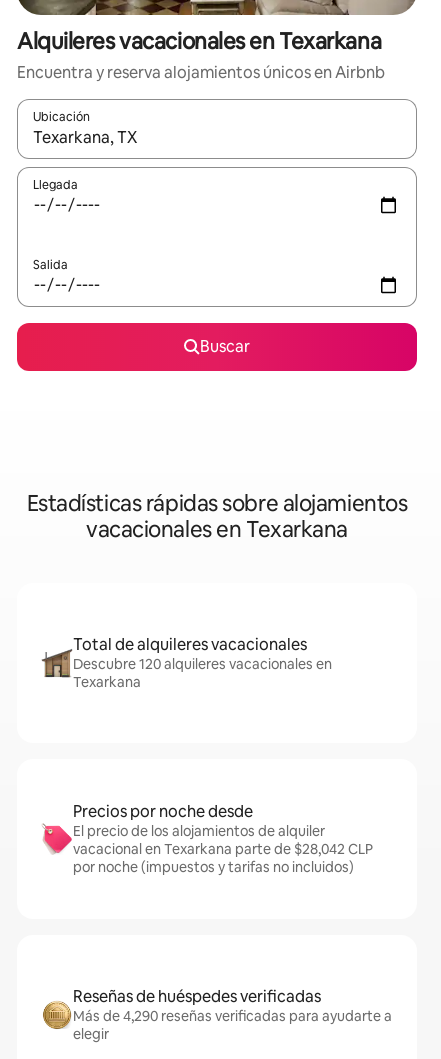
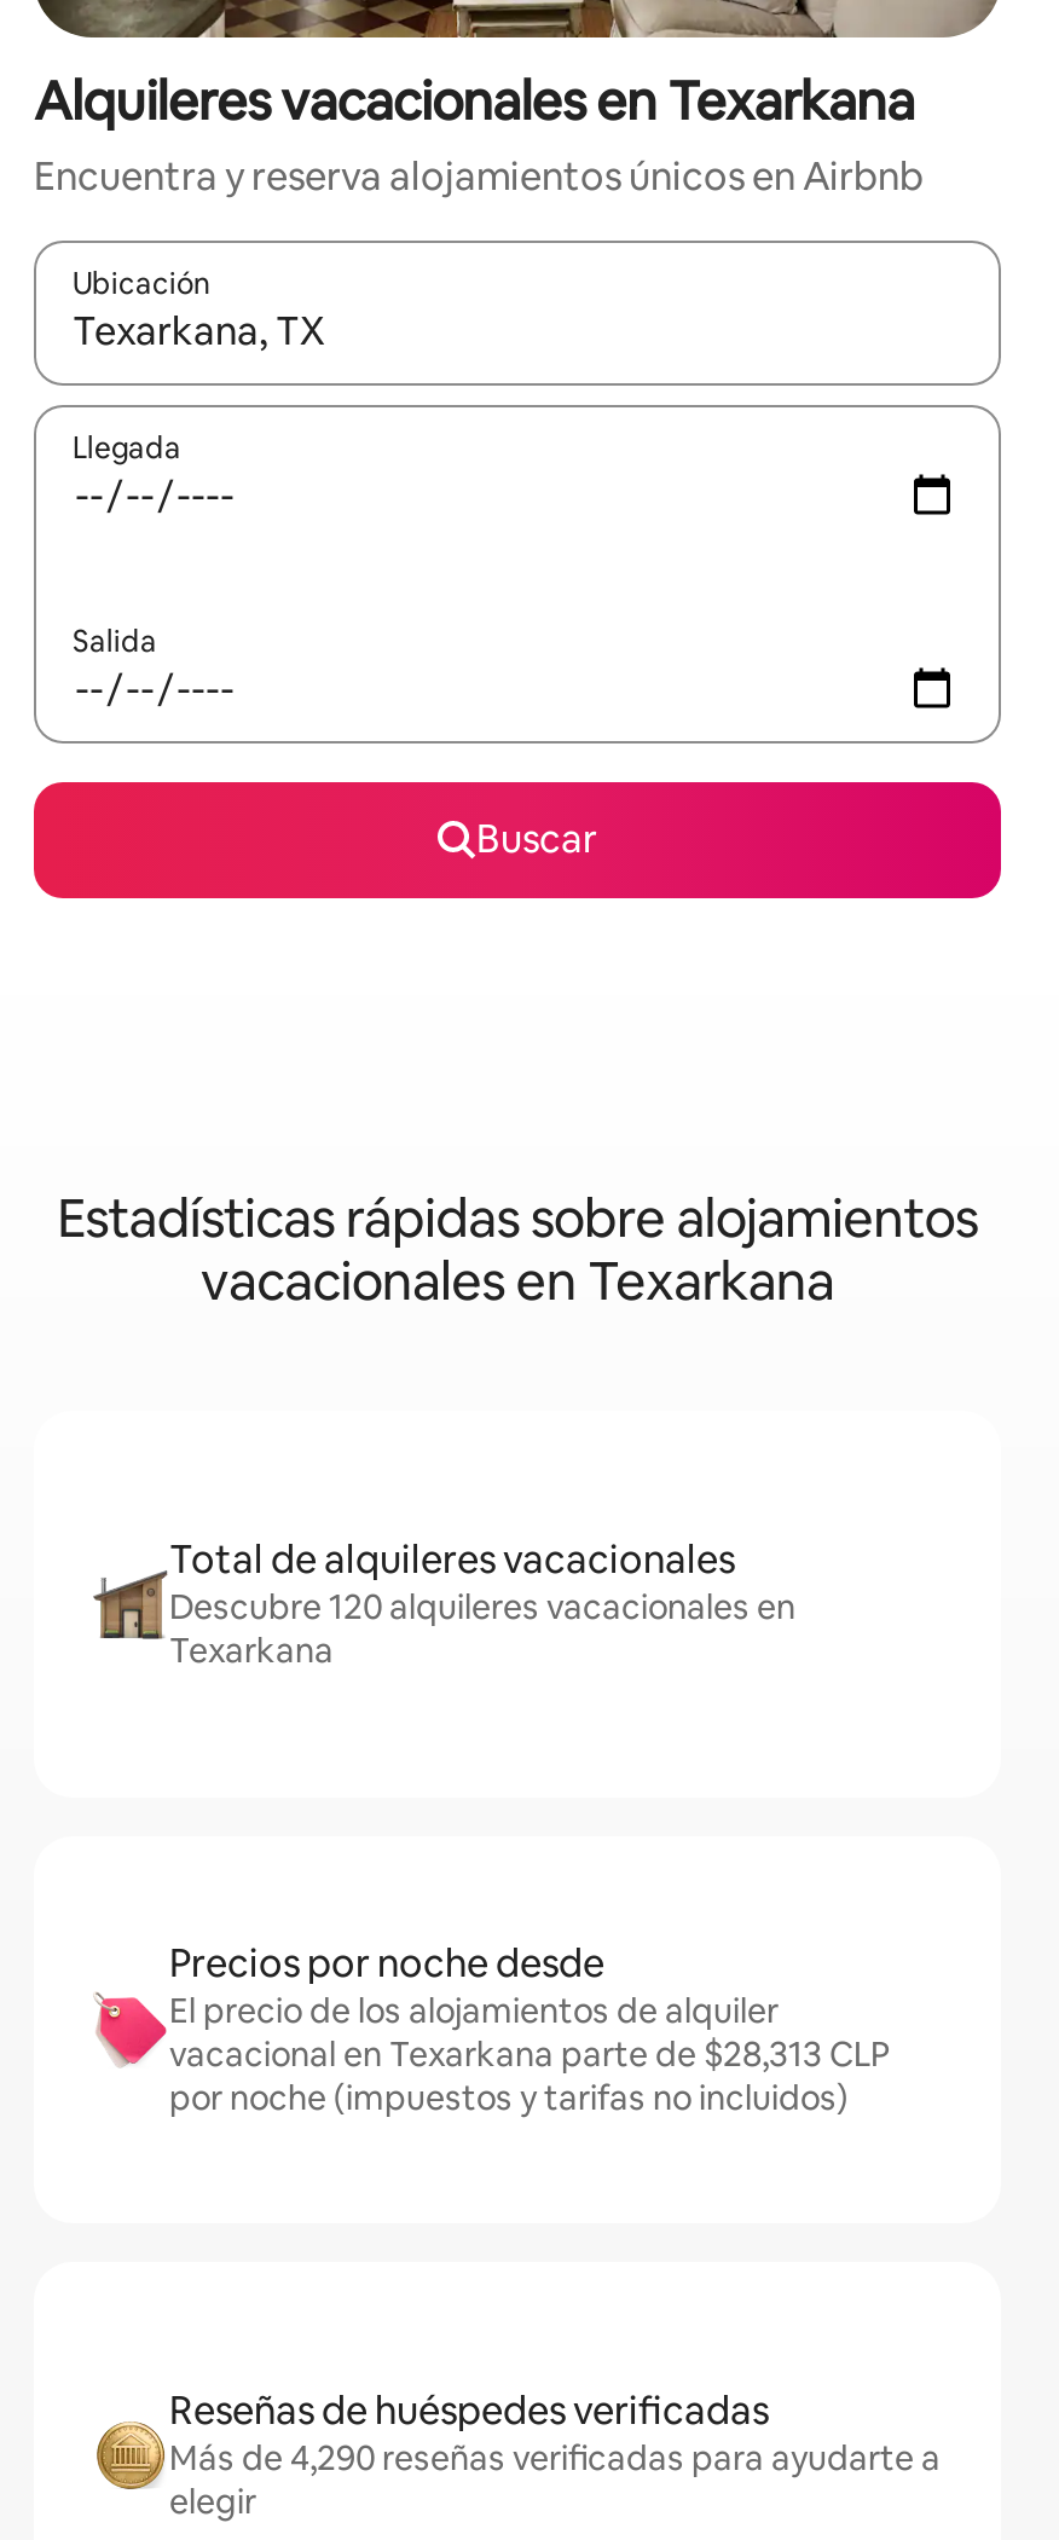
[73,840,373,858] vacacional en Texarkana parte de $28,042 CLP -> [169,2032,890,2075] vacacional en Texarkana parte de $28,313 CLP

